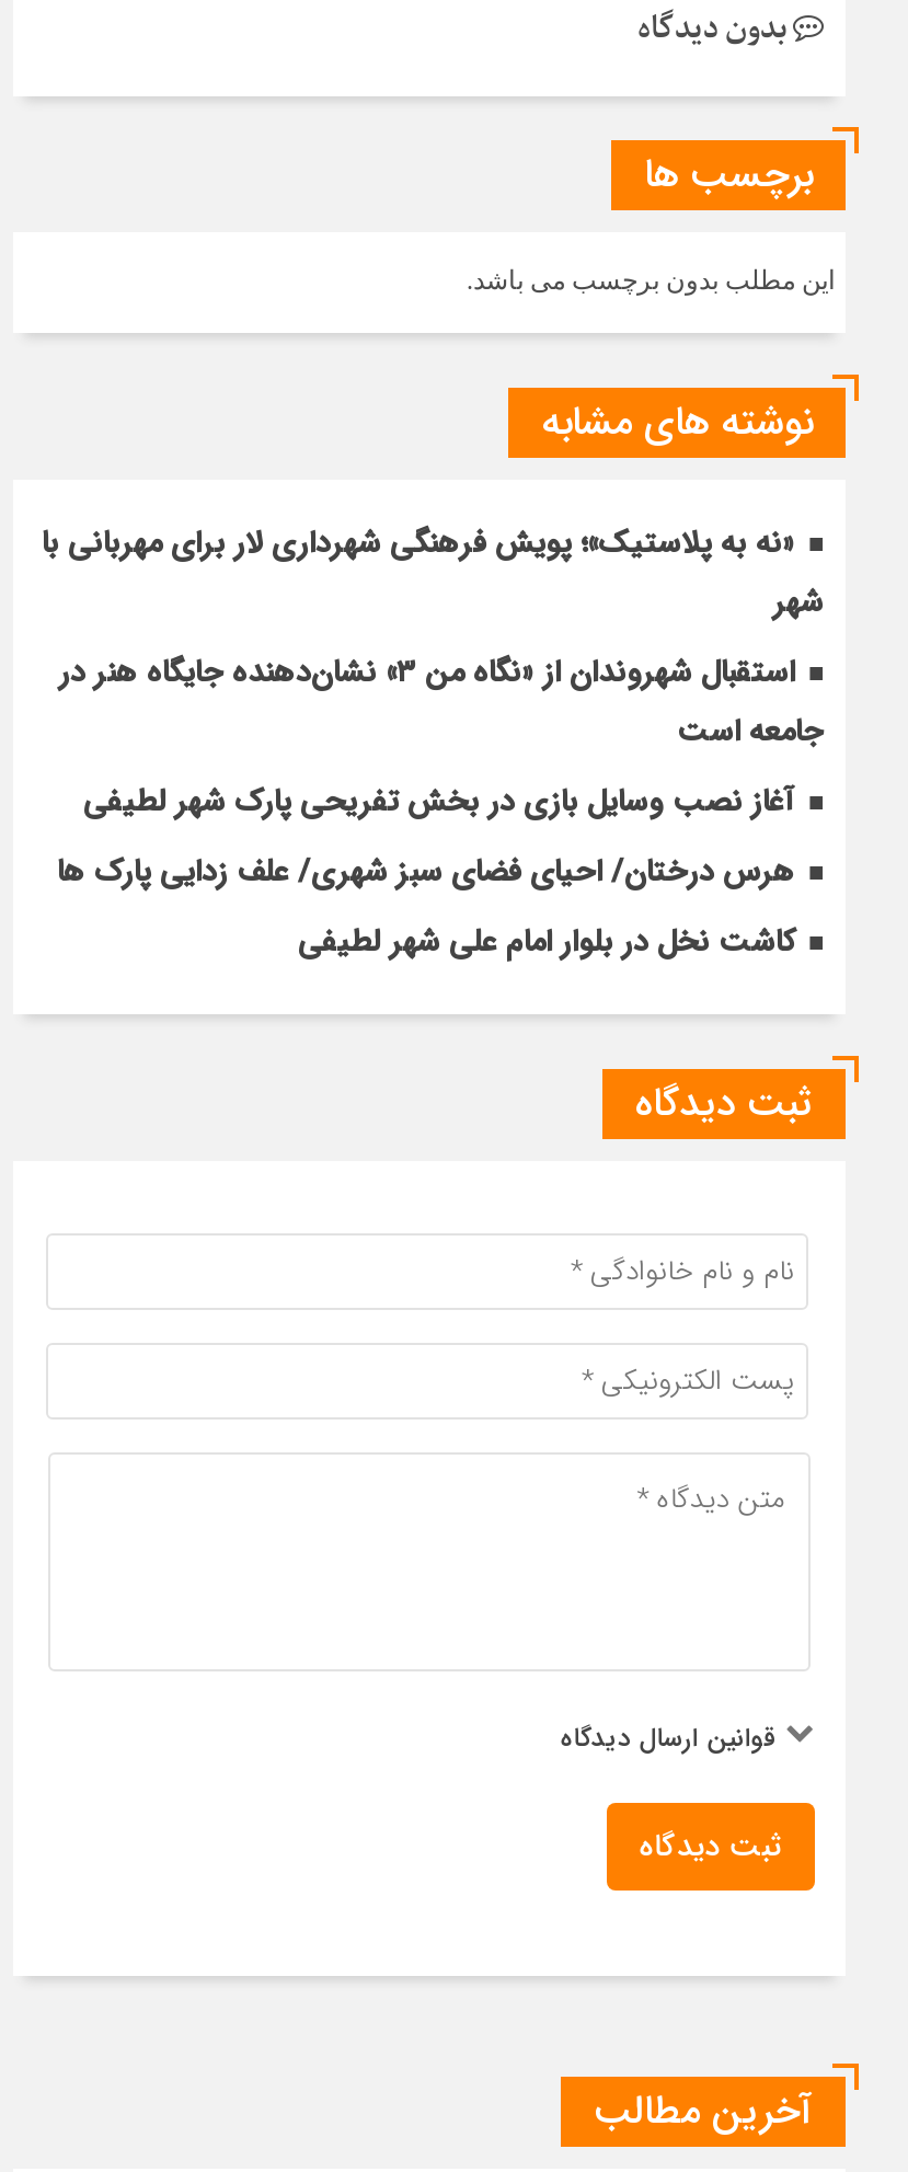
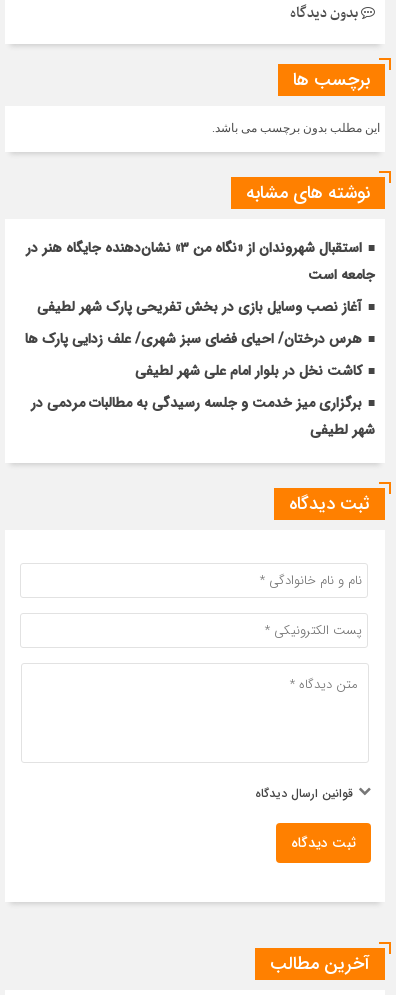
[42,519,824,626] «نه به پلاستیک»؛ پویش فرهنگی شهرداری لار برای مهربانی با | شهر -> none
moved [57,707,824,965] -> [25,264,375,382]: جامعه است | آغاز نصب وسایل بازی در بخش تفریحی پارک شهر لطیفی | هرس درختان/ احیای فضای سبز شهری/ علف زدایی پارک ها | کاشت نخل در بلوار امام علی شهر لطیفی
none -> [31,392,375,441] برگزاری میز خدمت و جلسه رسیدگی به مطالبات مردمی در | شهر لطیفی

